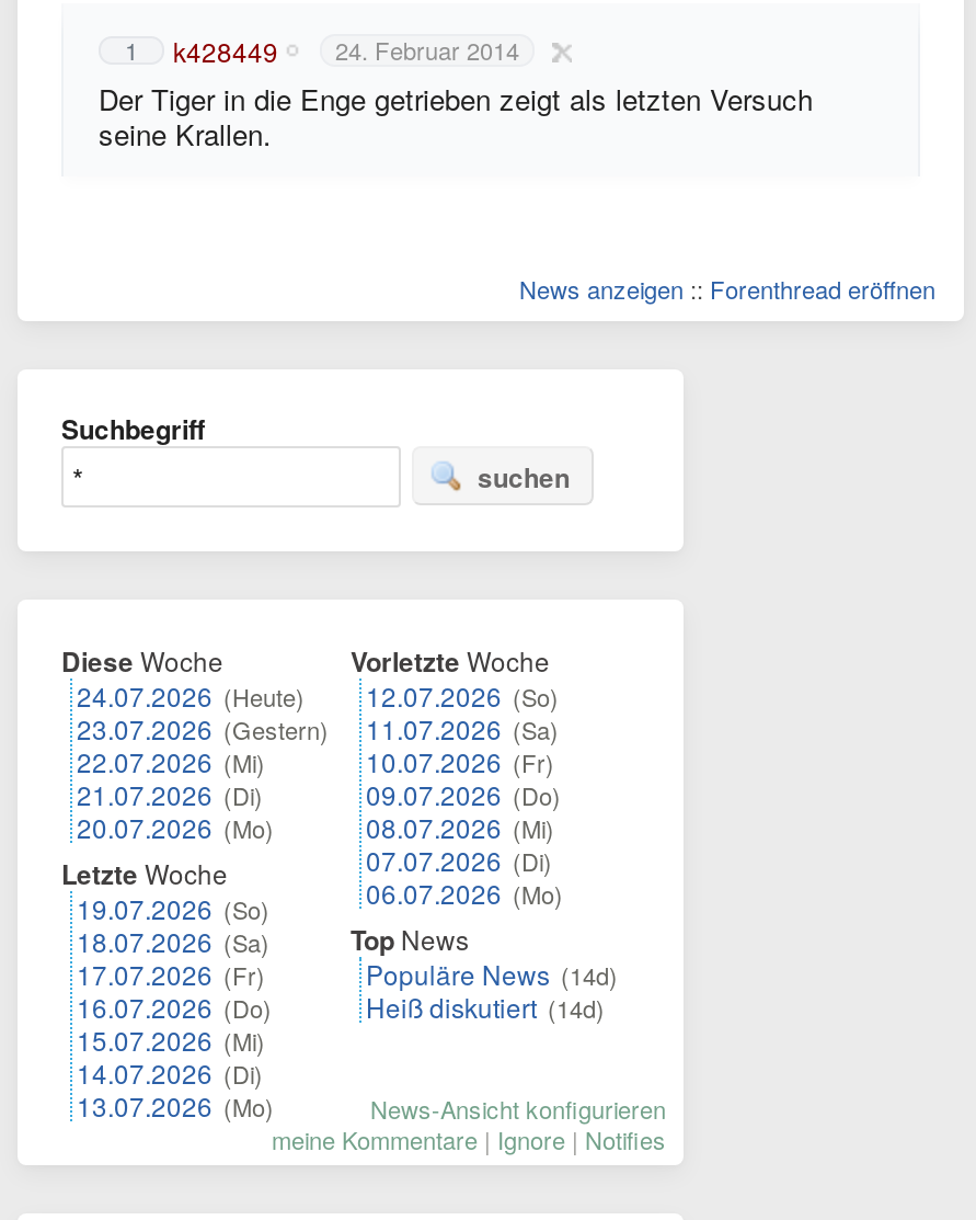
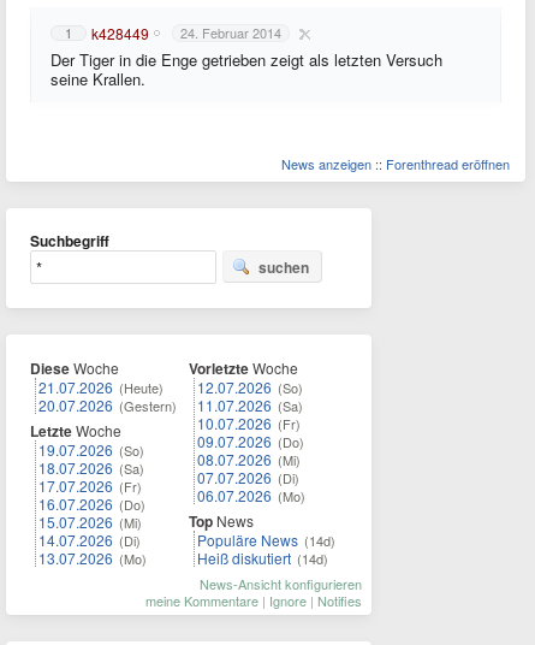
[77,676,329,845] 24.07.2026 (Heute) | 23.07.2026 (Gestern) | 22.07.2026 (Mi) | 21.07.2026 (Di) | 20.07.2026 (Mo) -> [38,377,177,415] 21.07.2026 (Heute) | 20.07.2026 (Gestern)
moved [61,854,274,1124] -> [30,420,147,568]: Letzte Woche | 19.07.2026 (So) | 18.07.2026 (Sa) | 17.07.2026 (Fr) | 16.07.2026 (Do) | 15.07.2026 (Mi) | 14.07.2026 (Di) | 13.07.2026 (Mo)

